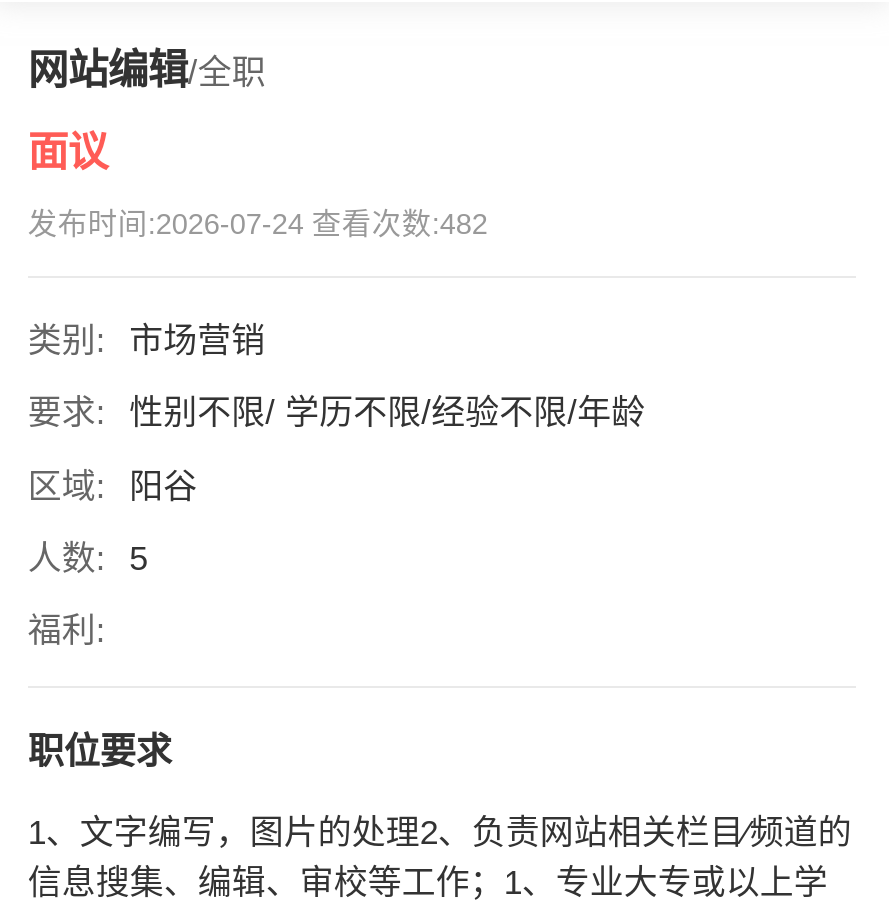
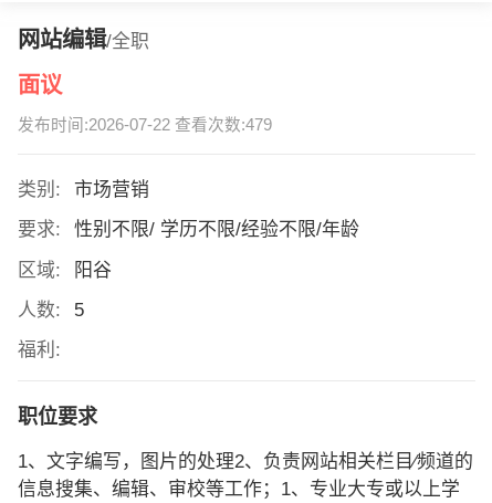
[28,208,488,240] 发布时间:2026-07-24 查看次数:482 -> [18,116,272,134] 发布时间:2026-07-22 查看次数:479

